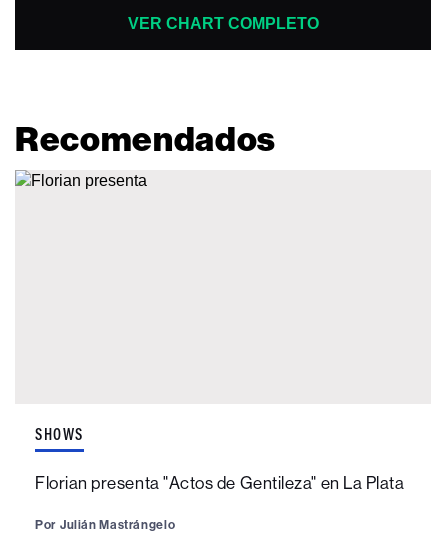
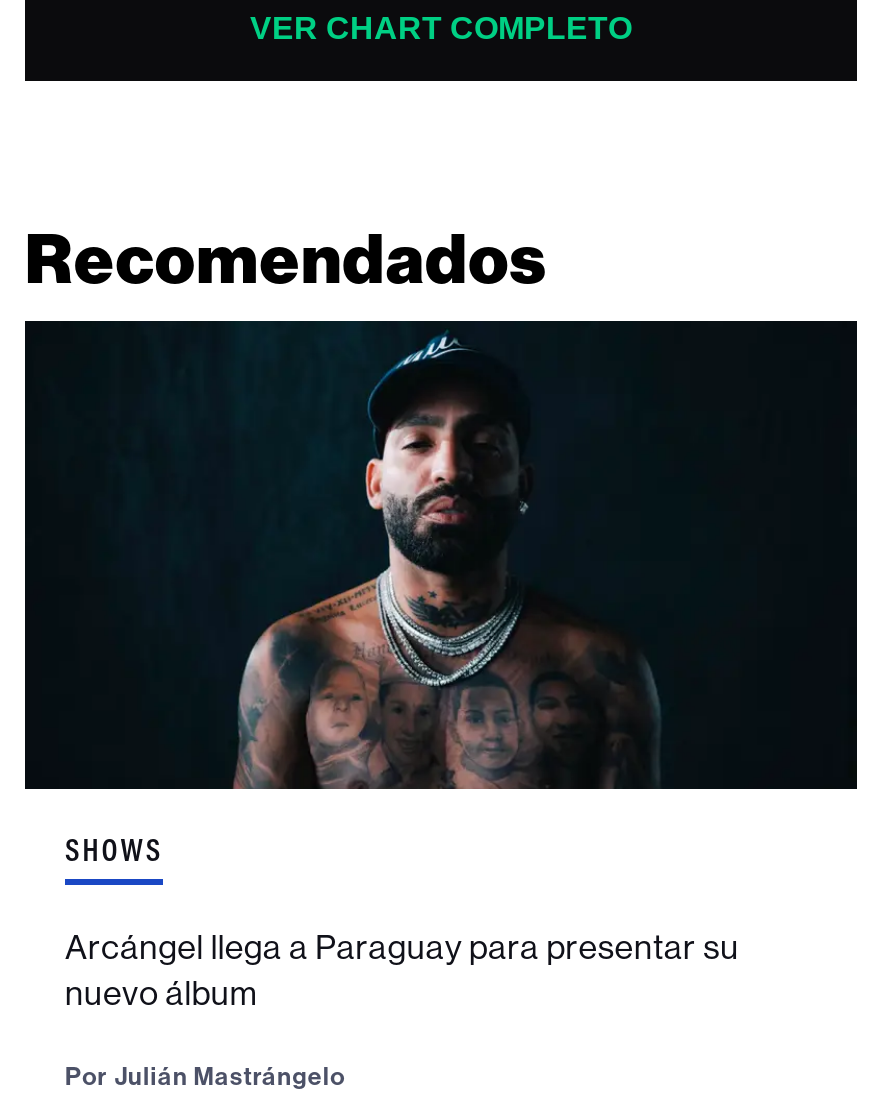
none -> [23,319,859,791] [image]
[35,473,404,493] Florian presenta "Actos de Gentileza" en La Plata -> [65,927,739,1013] Arcángel llega a Paraguay para presentar su | nuevo álbum

